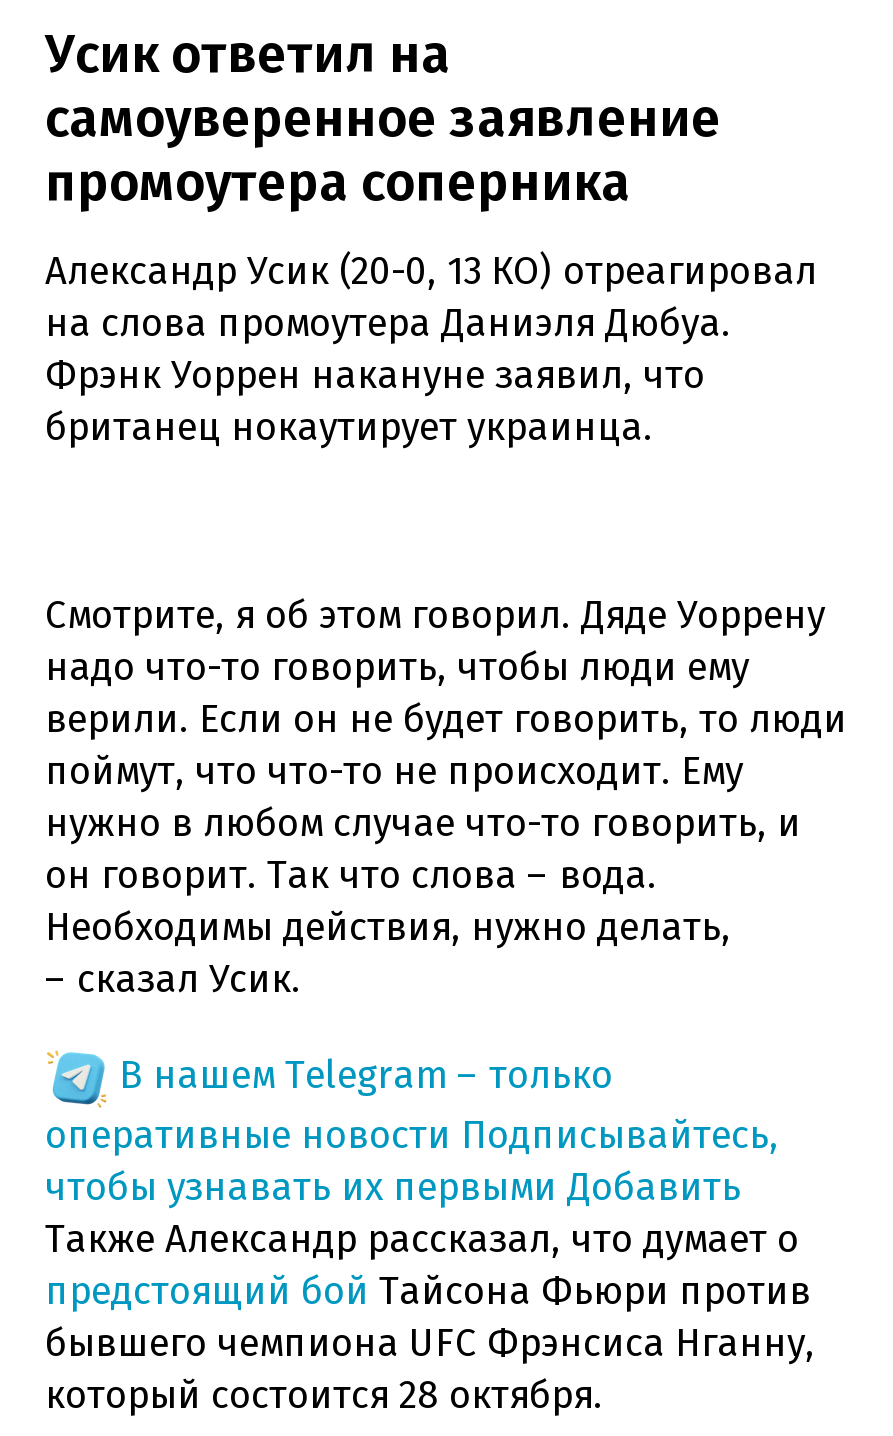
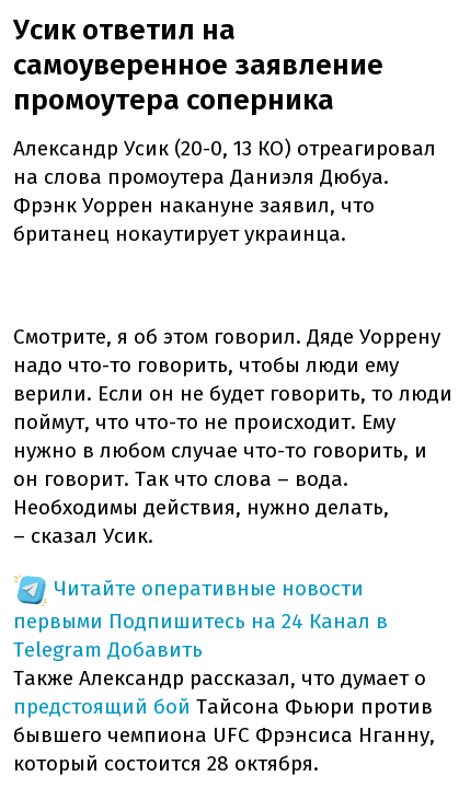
[45,1051,779,1209] В нашем Telegram – только | оперативные новости Подписывайтесь, | чтобы узнавать их первыми Добавить -> [13,575,388,662] Читайте оперативные новости | первыми Подпишитесь на 24 Канал в | Telegram Добавить

